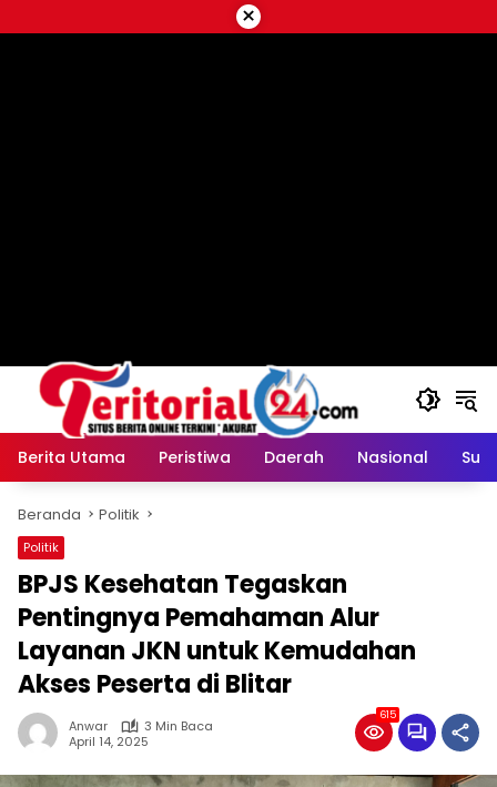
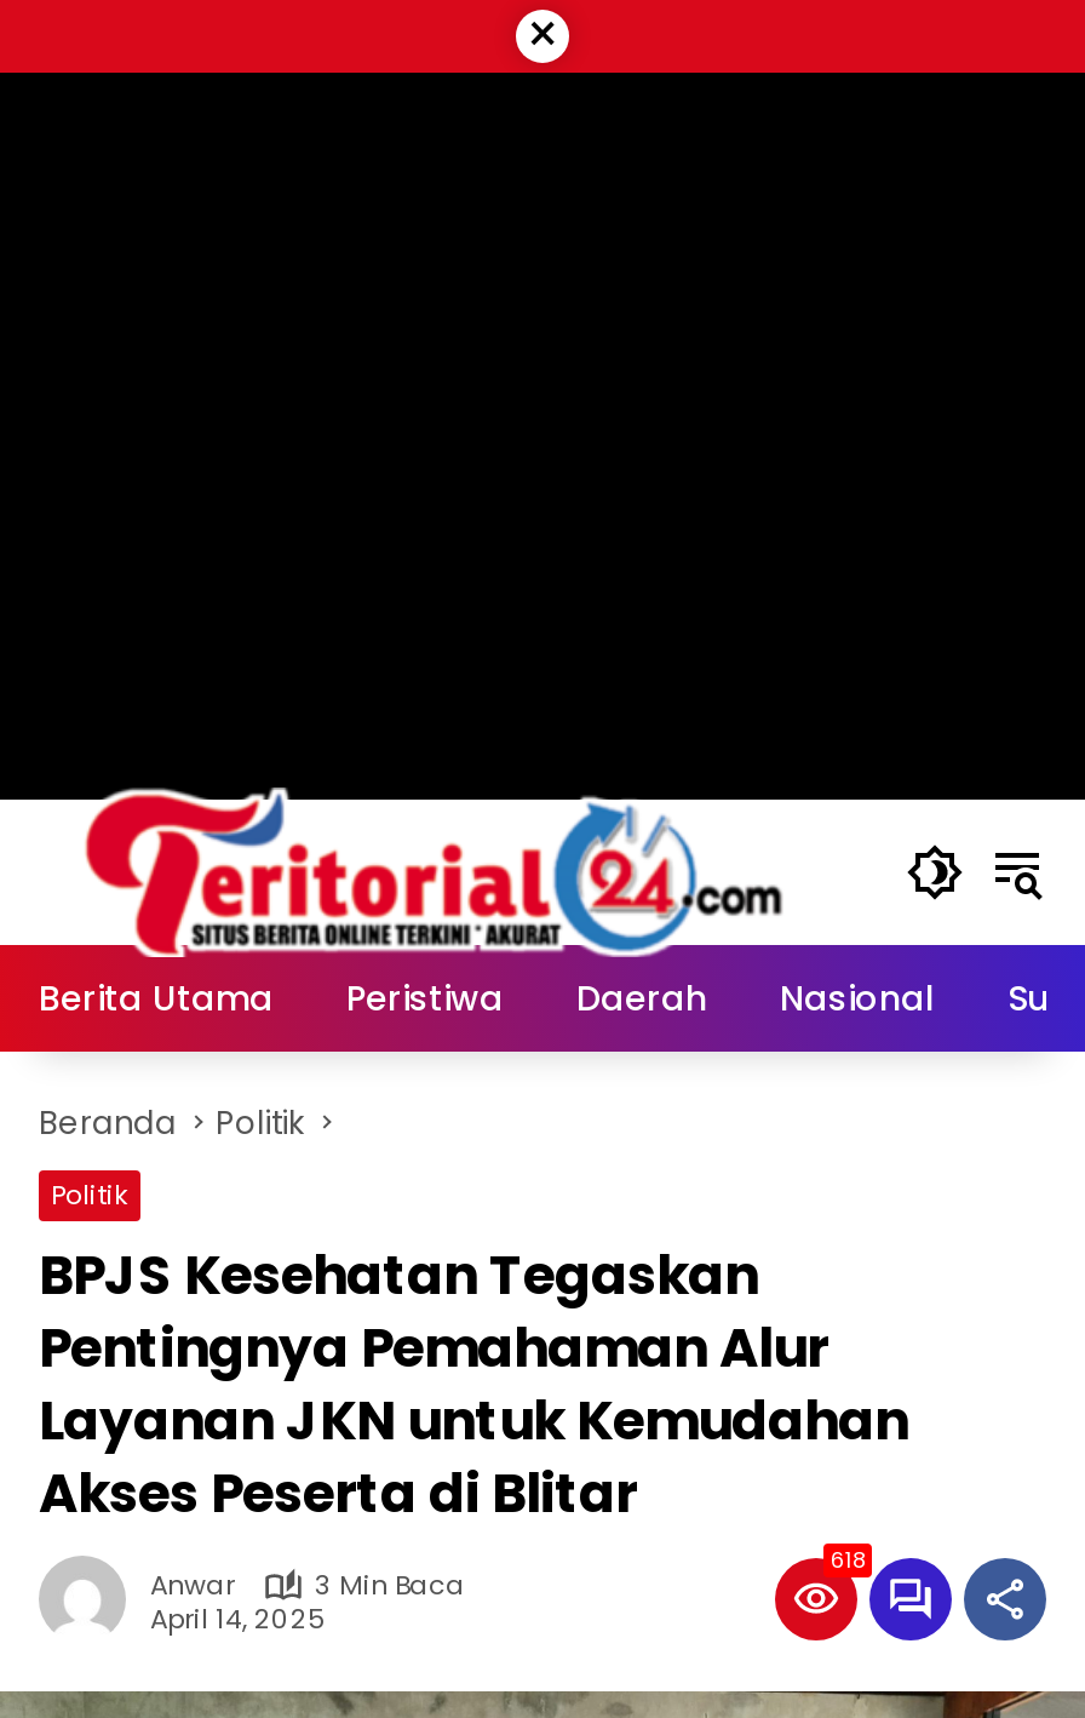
[379,708,396,722] 615 -> [831,1546,865,1575] 618

